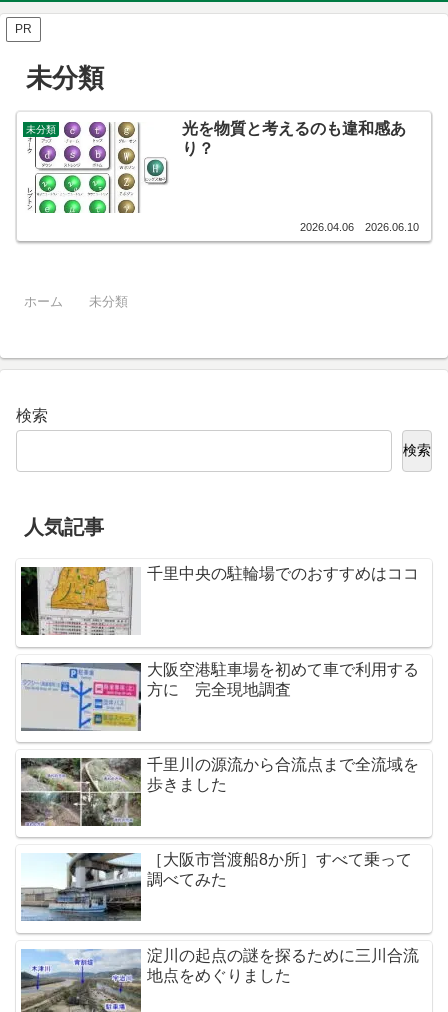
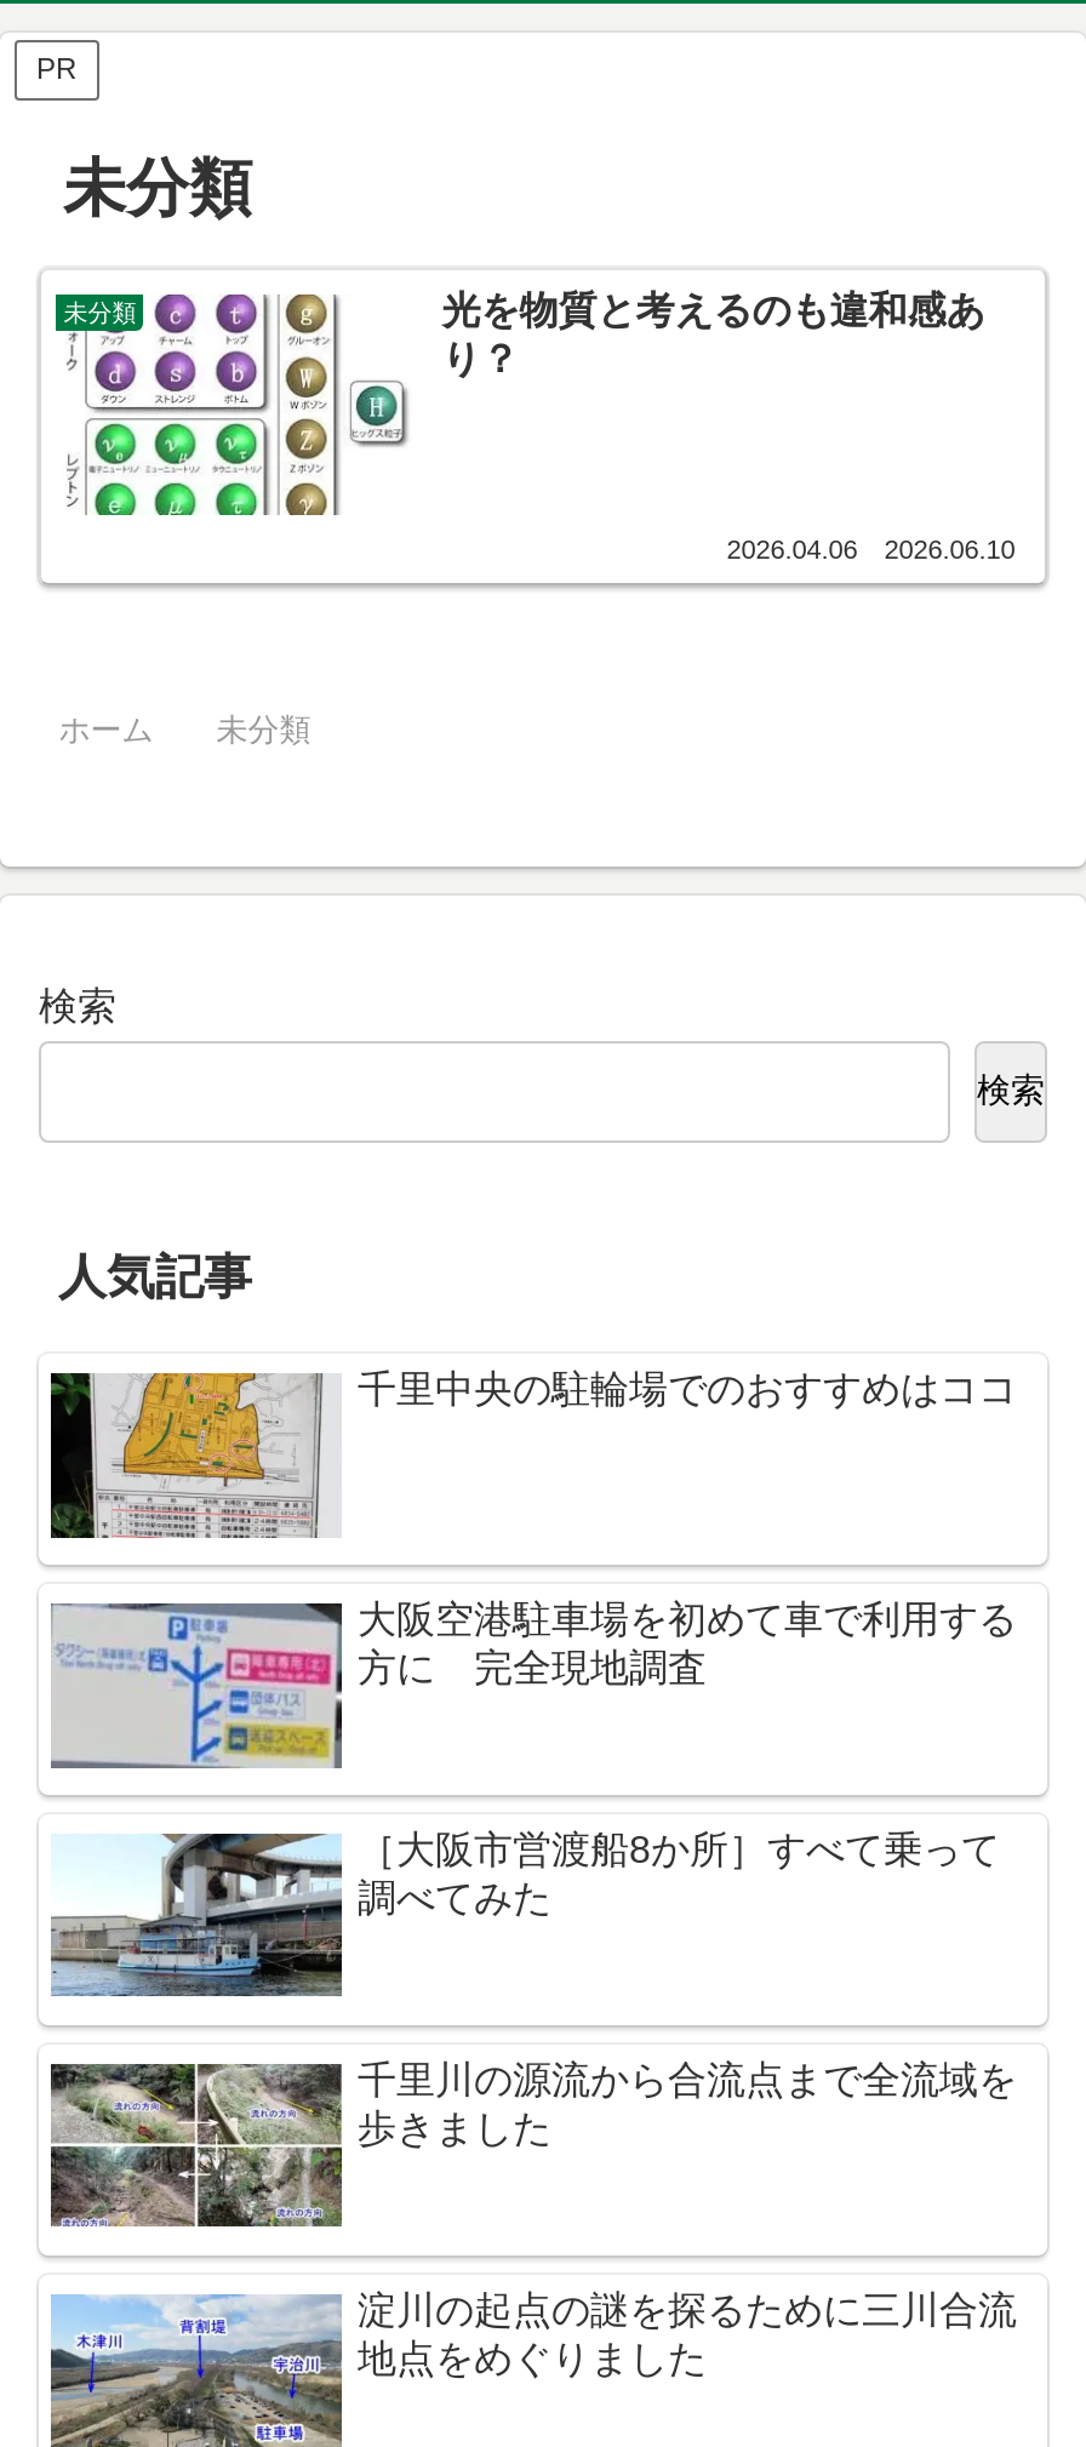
moved [19,756,419,827] -> [46,2059,1017,2231]: [image] | 千里川の源流から合流点まで全流域を | 歩きました
moved [22,851,412,922] -> [51,1829,1000,1996]: [image] | ［大阪市営渡船8か所］すべて乗って | 調べてみた

